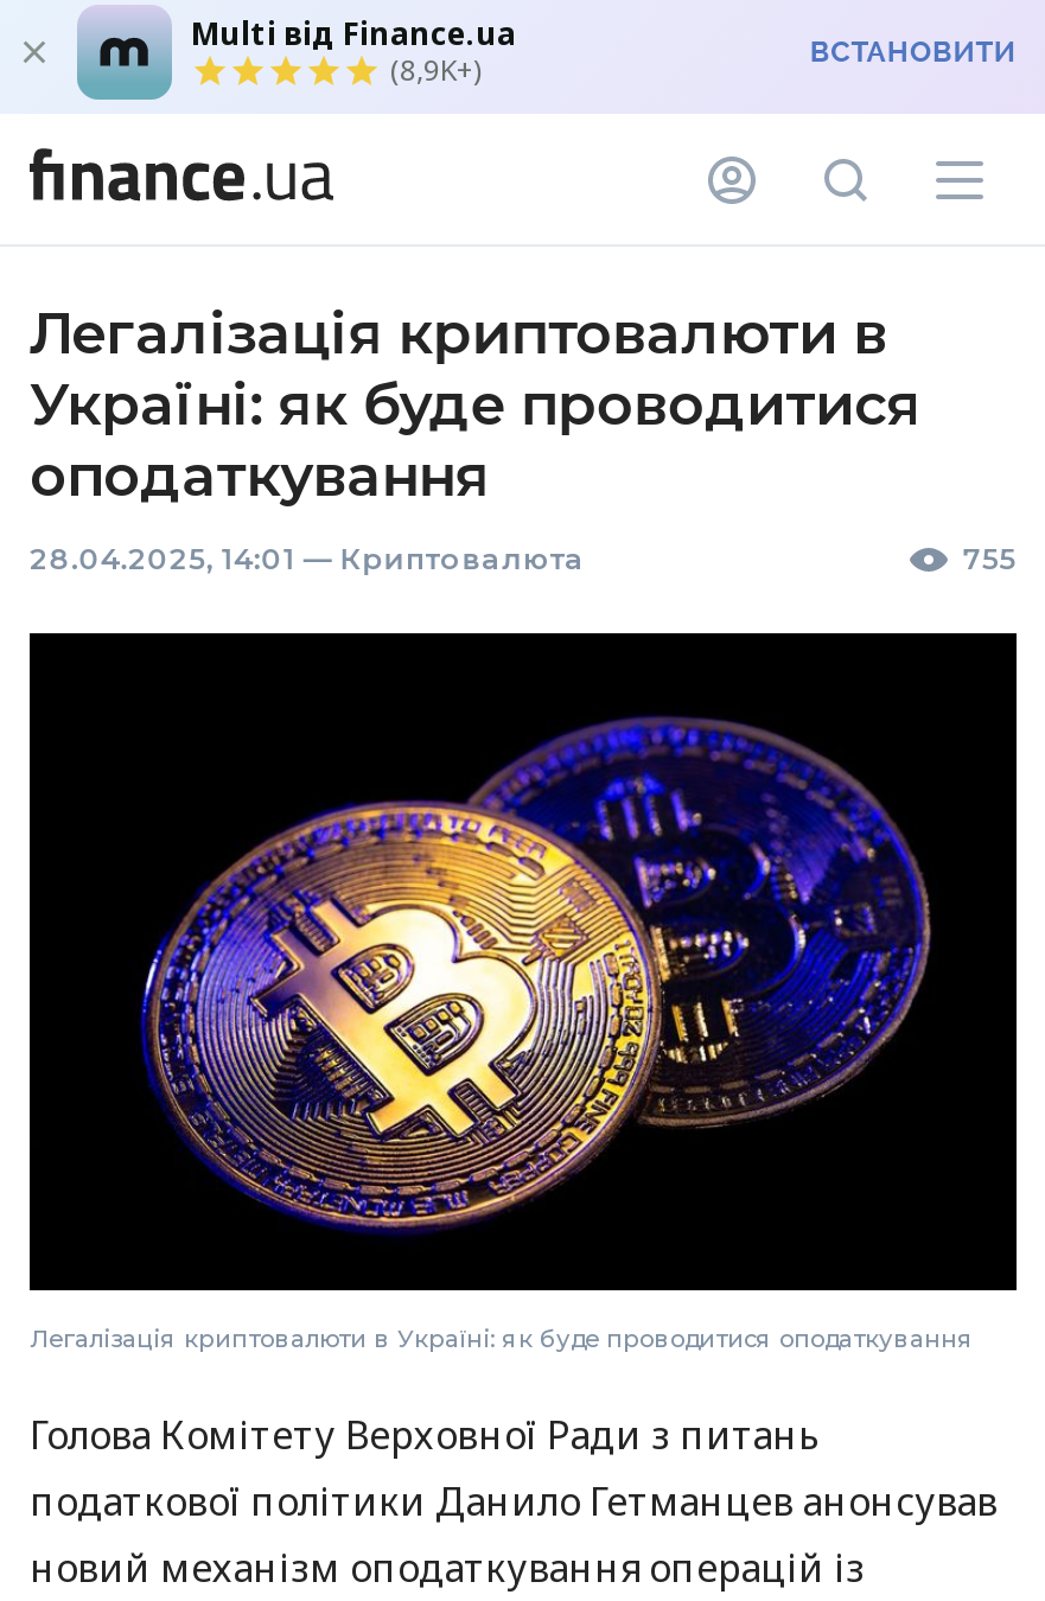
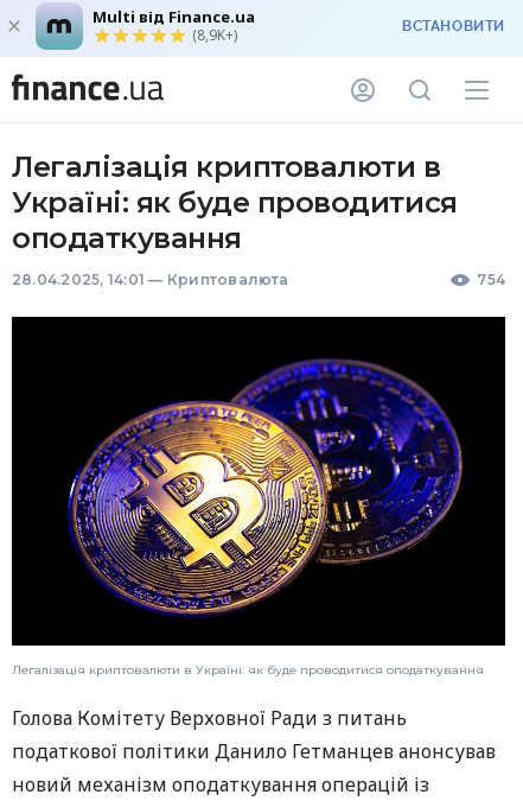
[963,541,1017,576] 755 -> [477,271,505,288] 754

